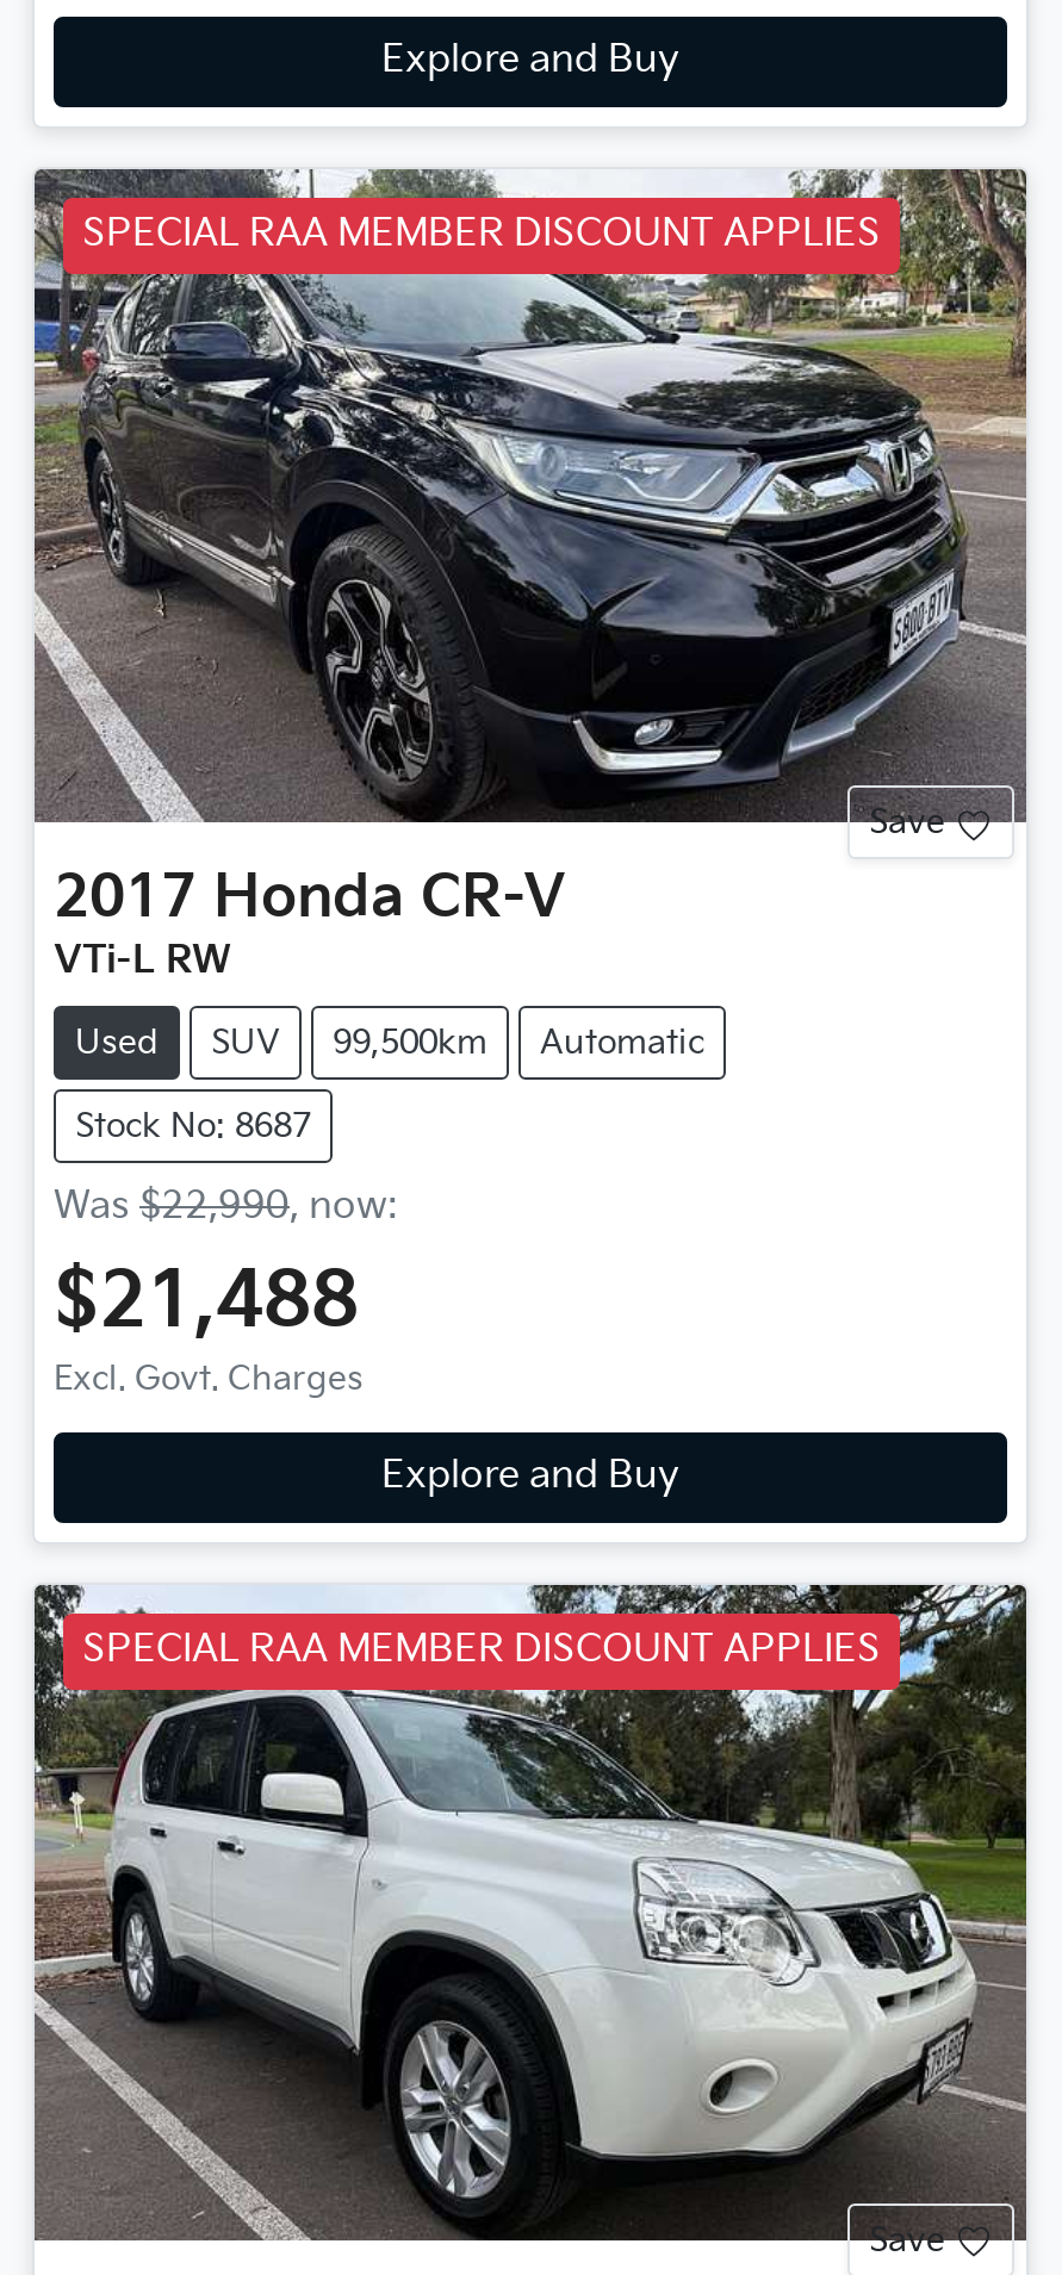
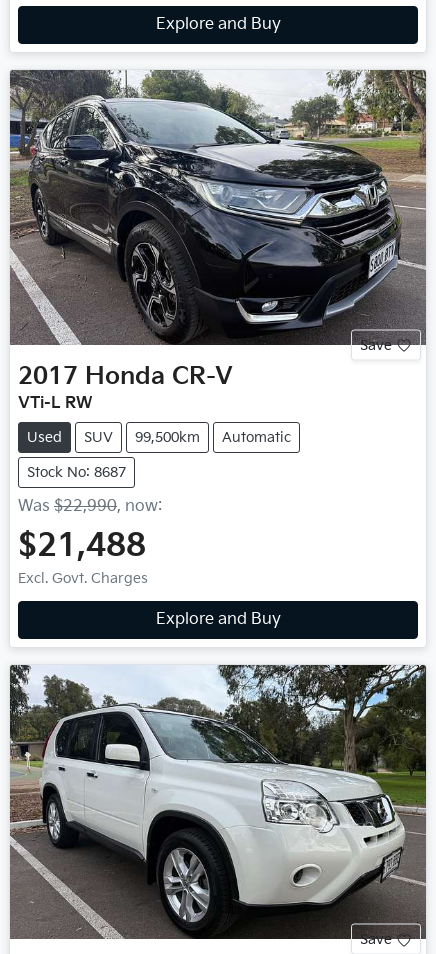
[82,212,881,257] SPECIAL RAA MEMBER DISCOUNT APPLIES -> none
[82,1629,881,1674] SPECIAL RAA MEMBER DISCOUNT APPLIES -> none

